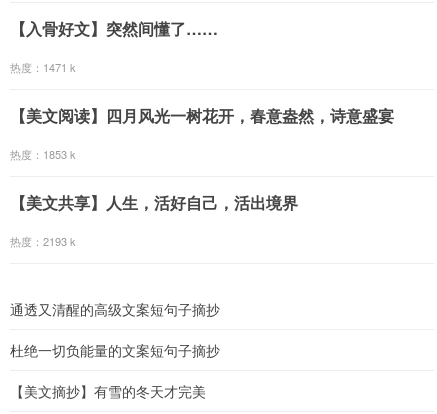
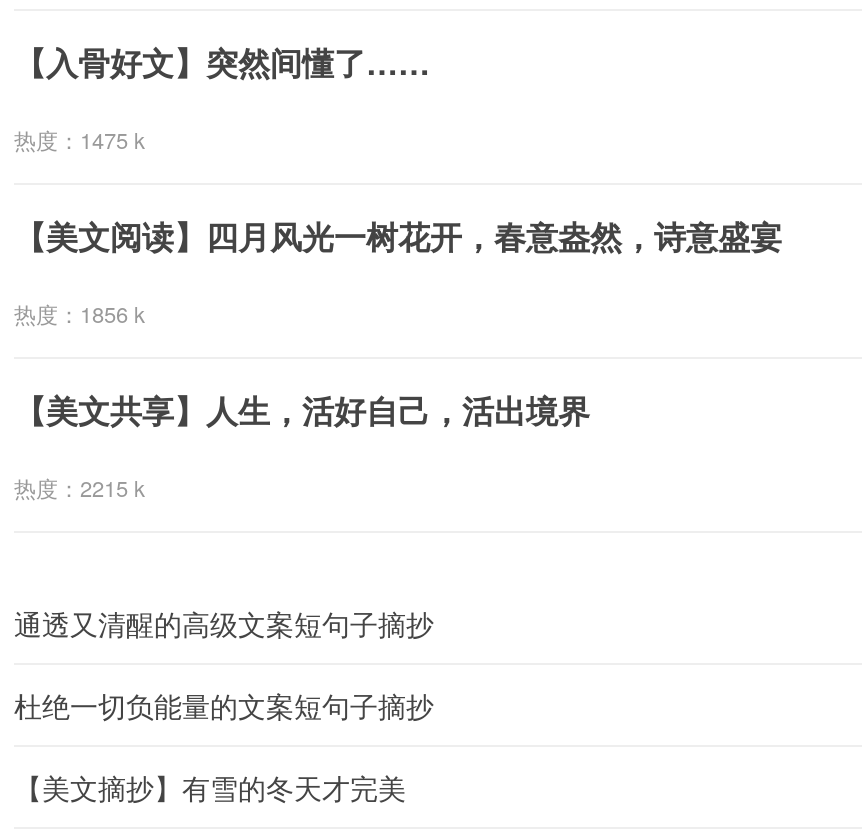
[10,59,76,75] 热度：1471 k -> [14,123,146,155] 热度：1475 k
[10,146,76,162] 热度：1853 k -> [14,297,146,329] 热度：1856 k
[10,233,76,249] 热度：2193 k -> [14,471,146,503] 热度：2215 k

